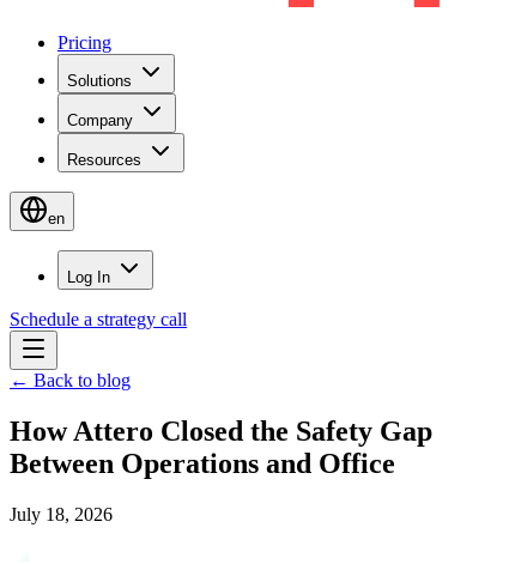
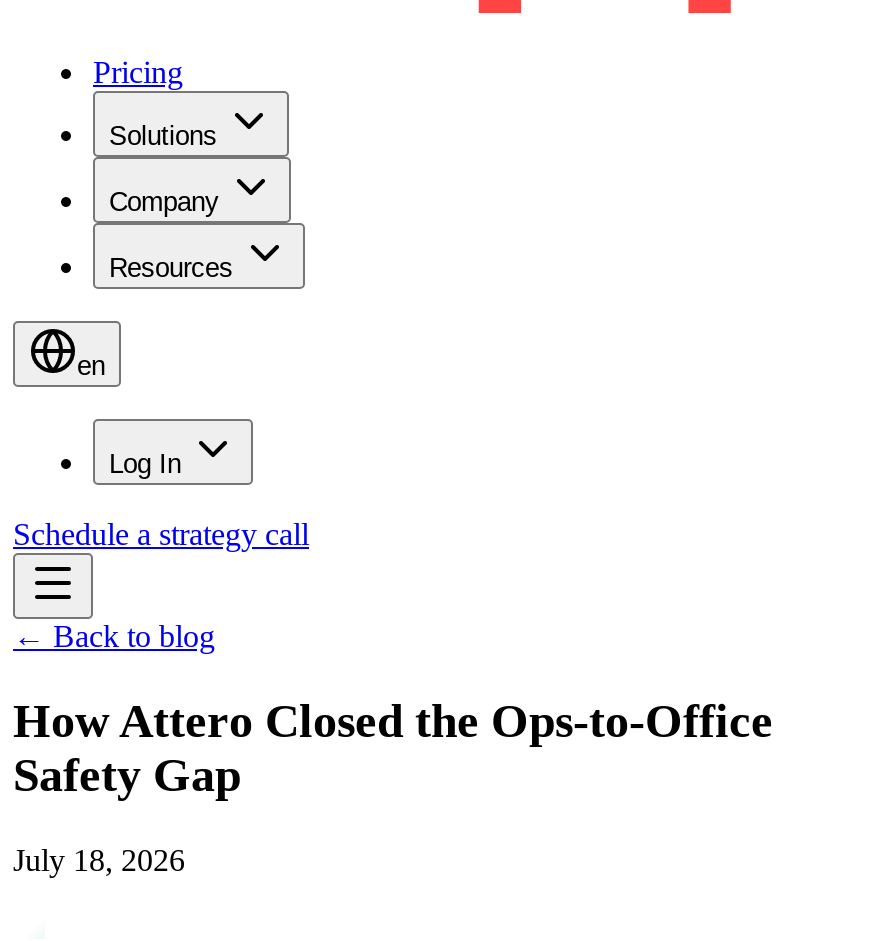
[10,415,432,479] How Attero Closed the Safety Gap | Between Operations and Office -> [13,695,773,801] How Attero Closed the Ops-to-Office | Safety Gap

